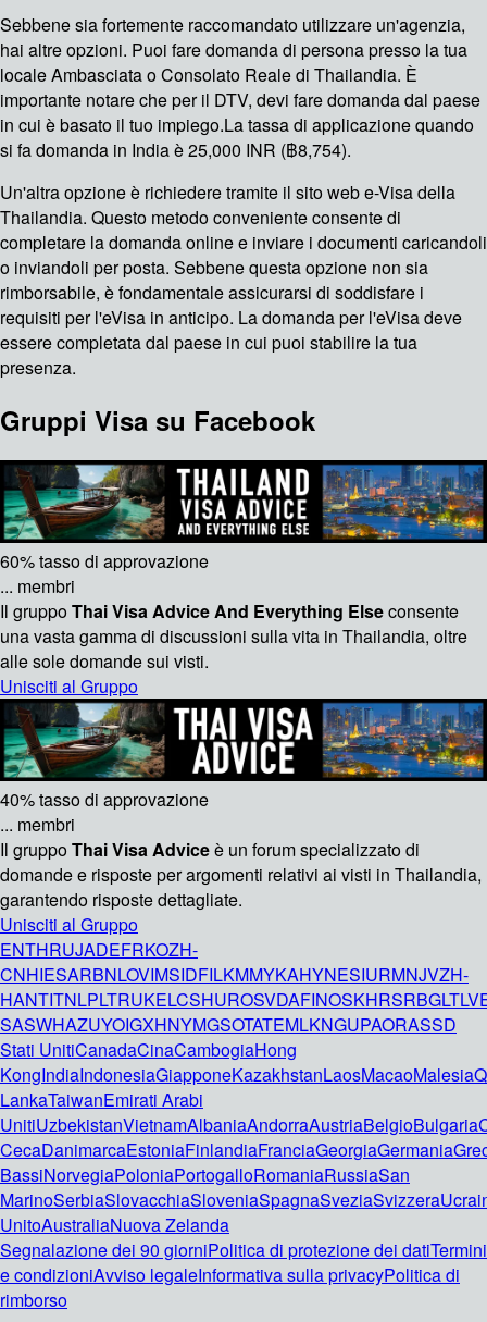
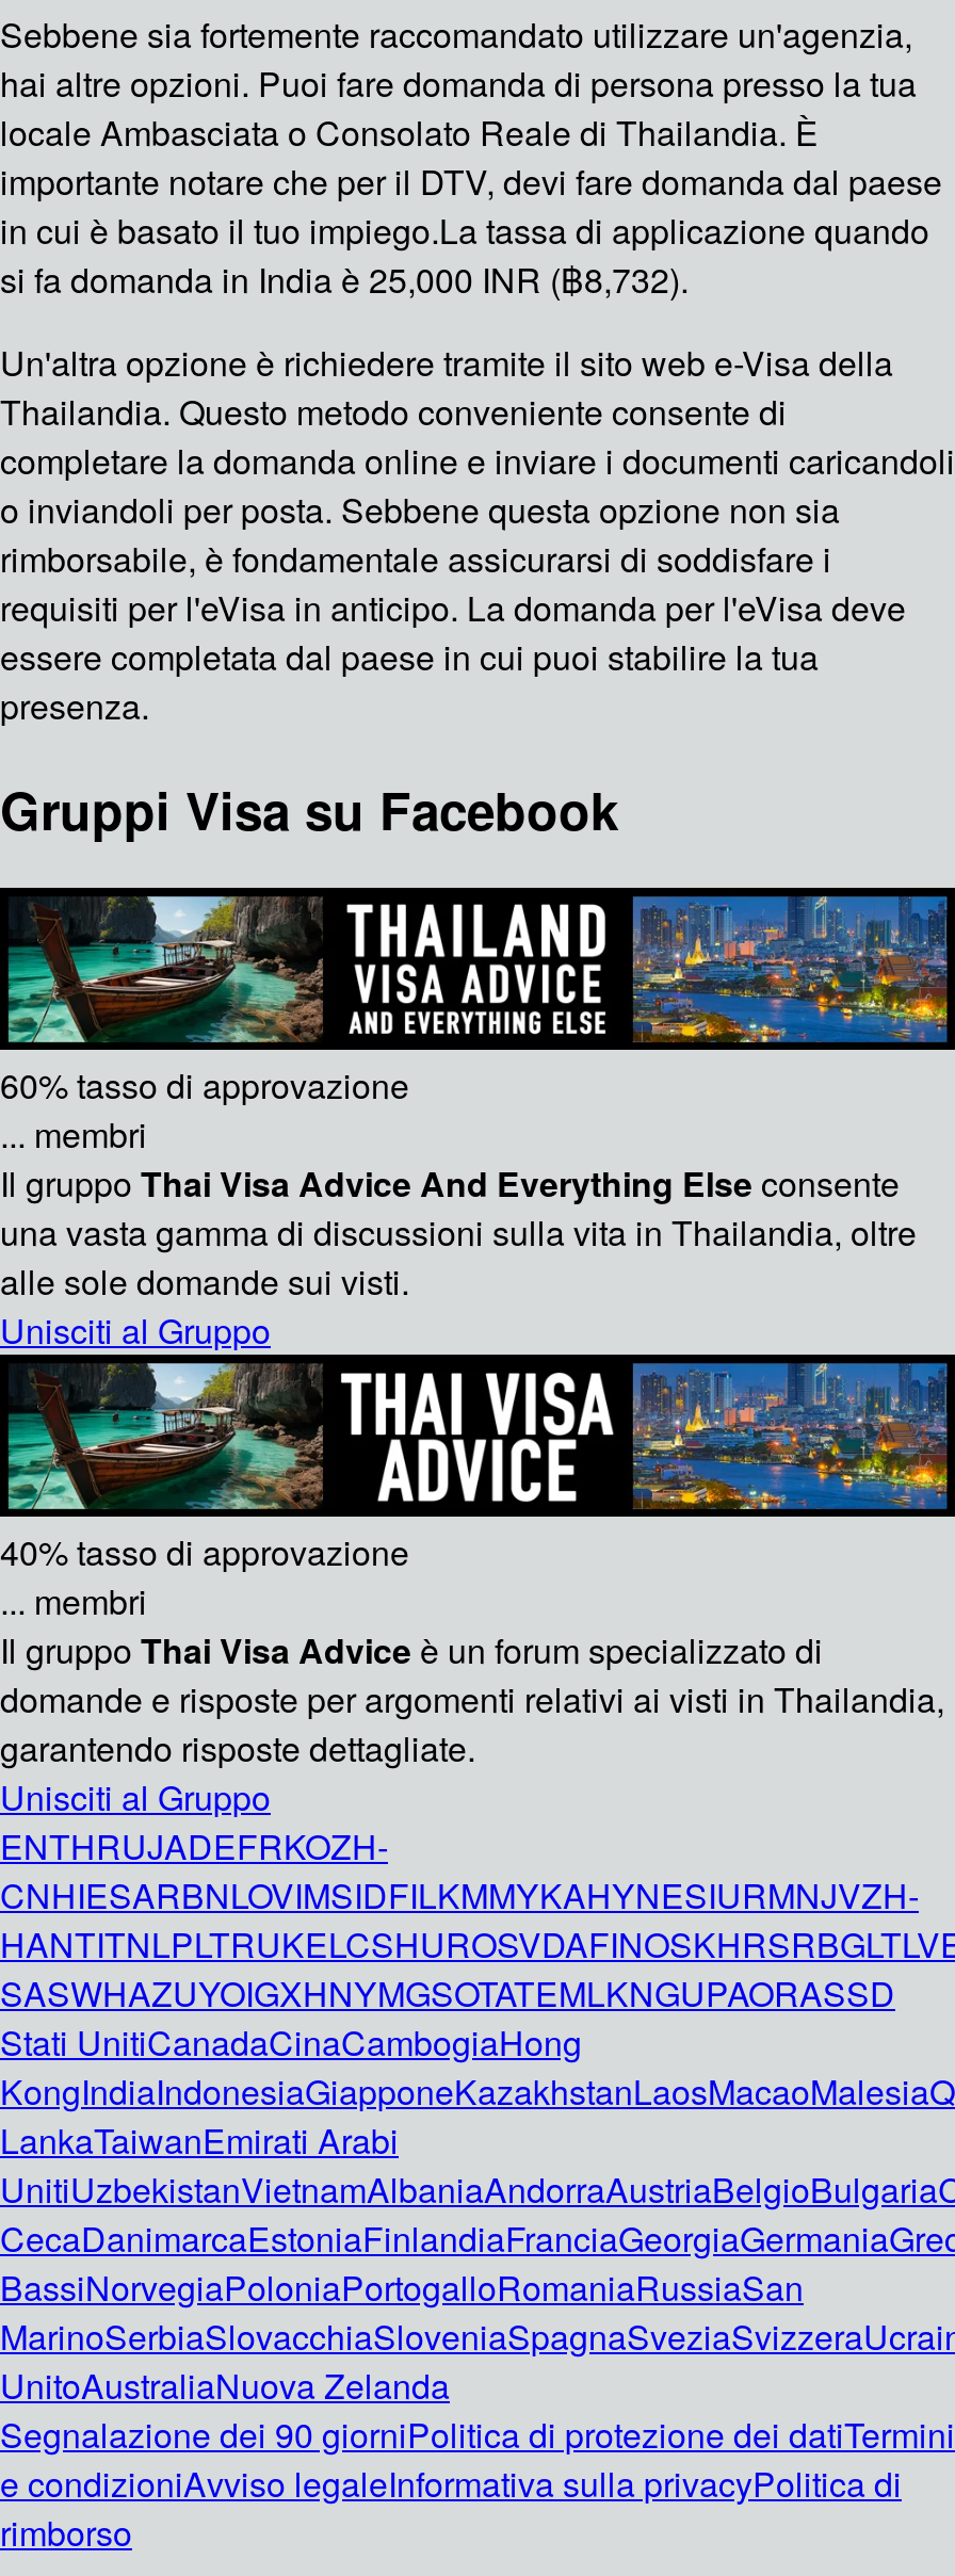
[0,137,351,162] si fa domanda in India è 25,000 INR (฿8,754). -> [0,255,689,304] si fa domanda in India è 25,000 INR (฿8,732).

